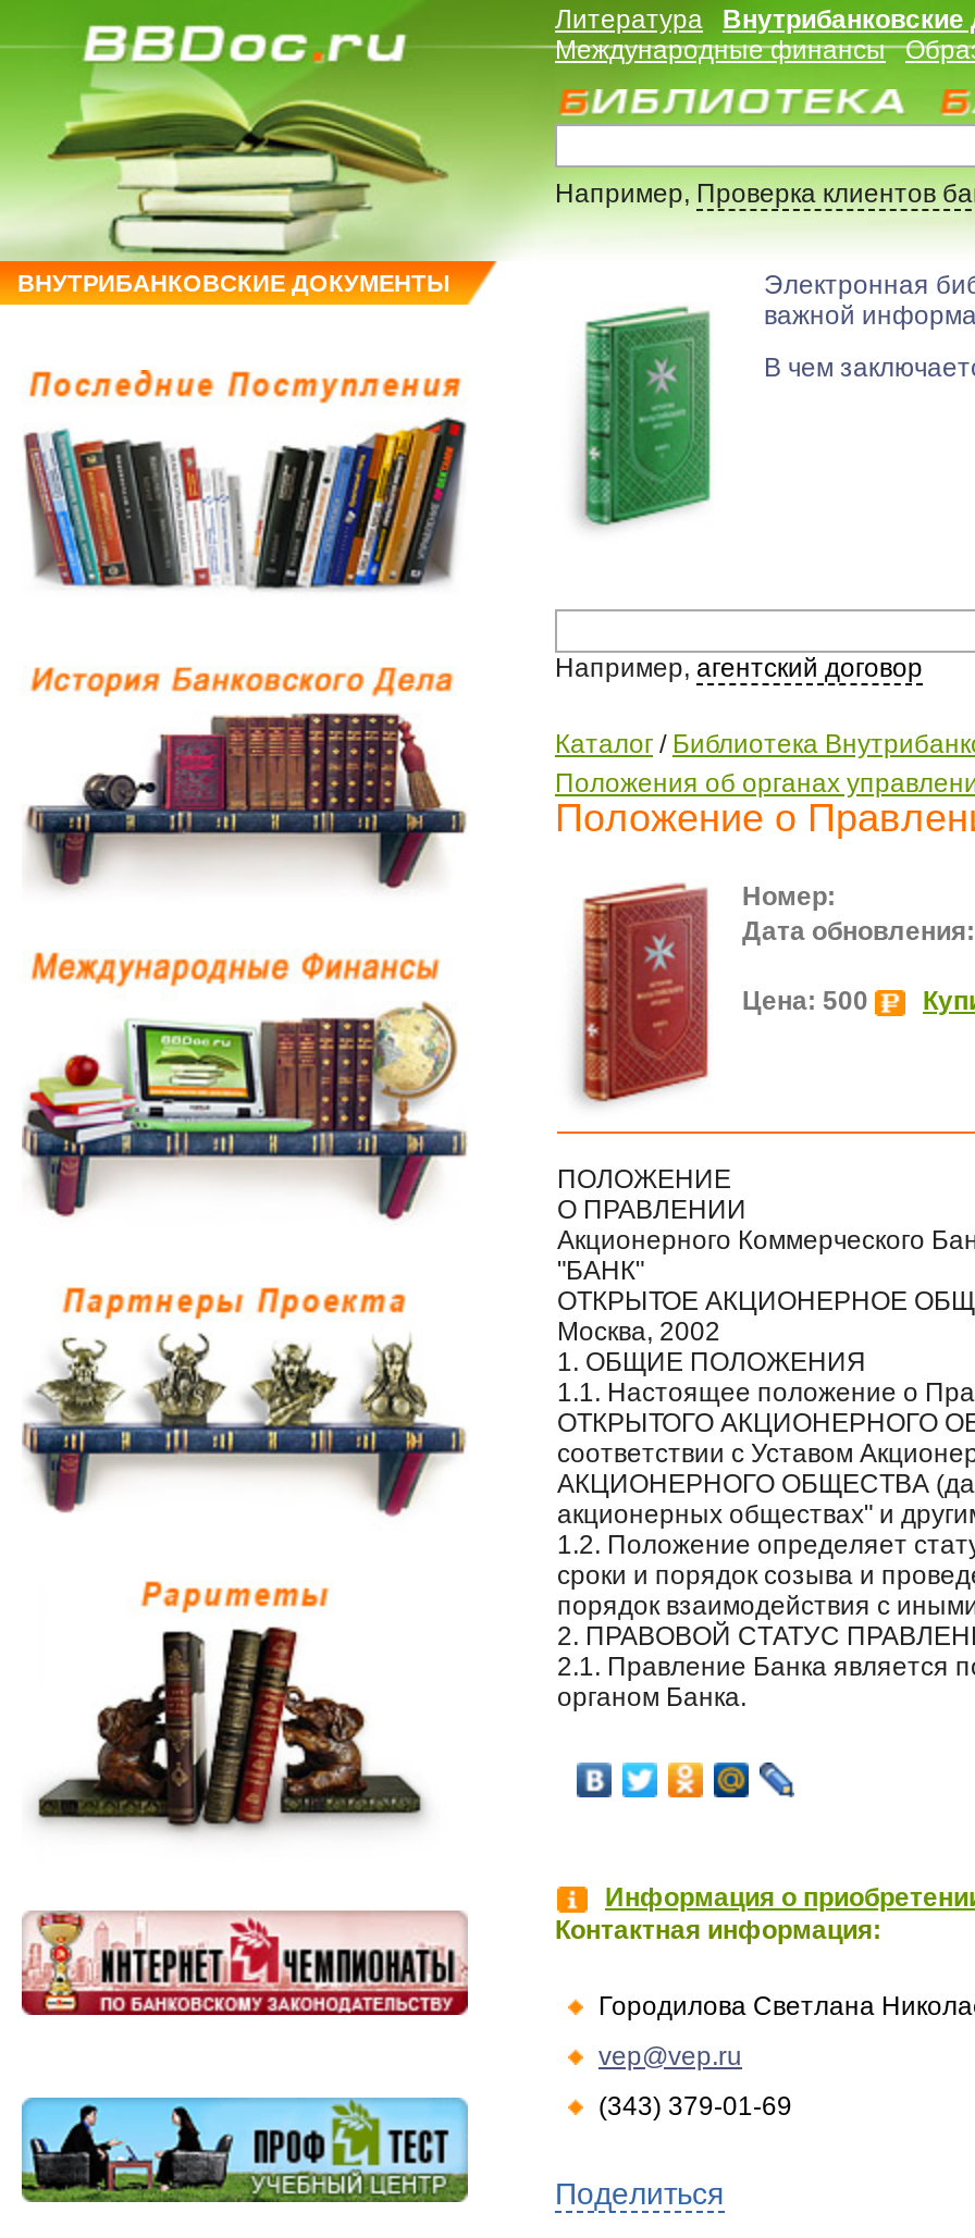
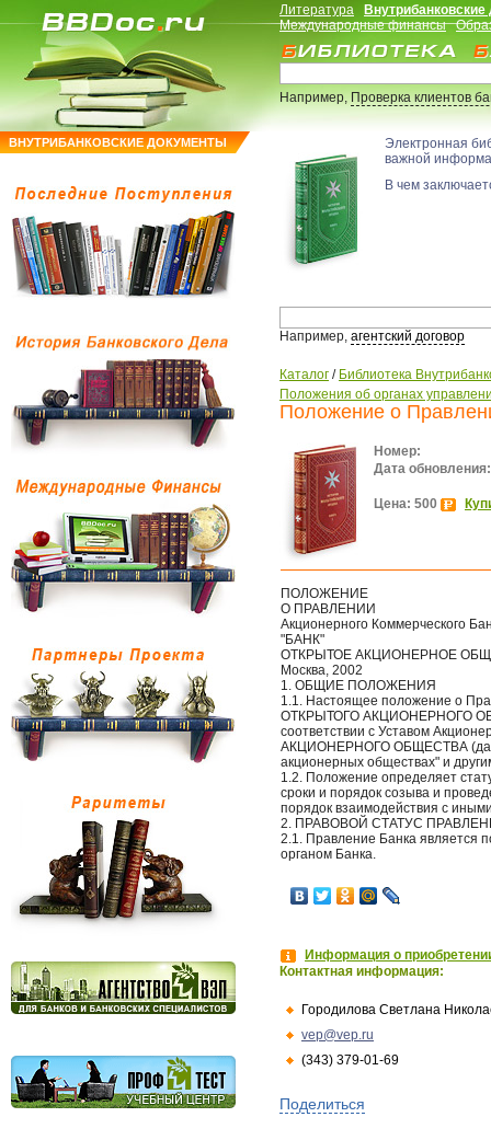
[22,1911,468,2017] [image] -> [10,960,236,1015] [image]

